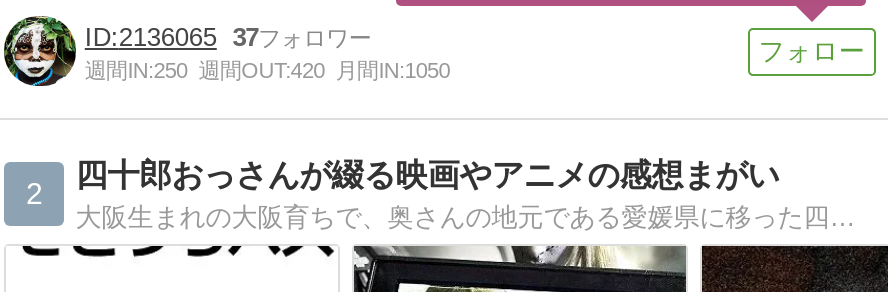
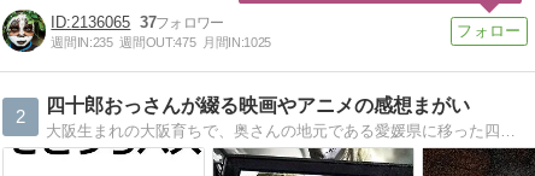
[85,58,450,82] 週間IN:250 週間OUT:420 月間IN:1050 -> [51,35,271,50] 週間IN:235 週間OUT:475 月間IN:1025

